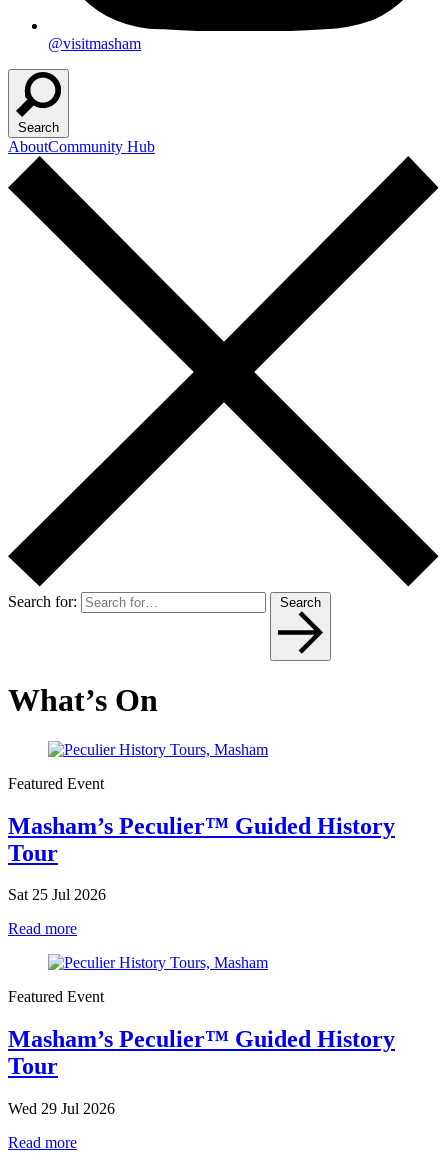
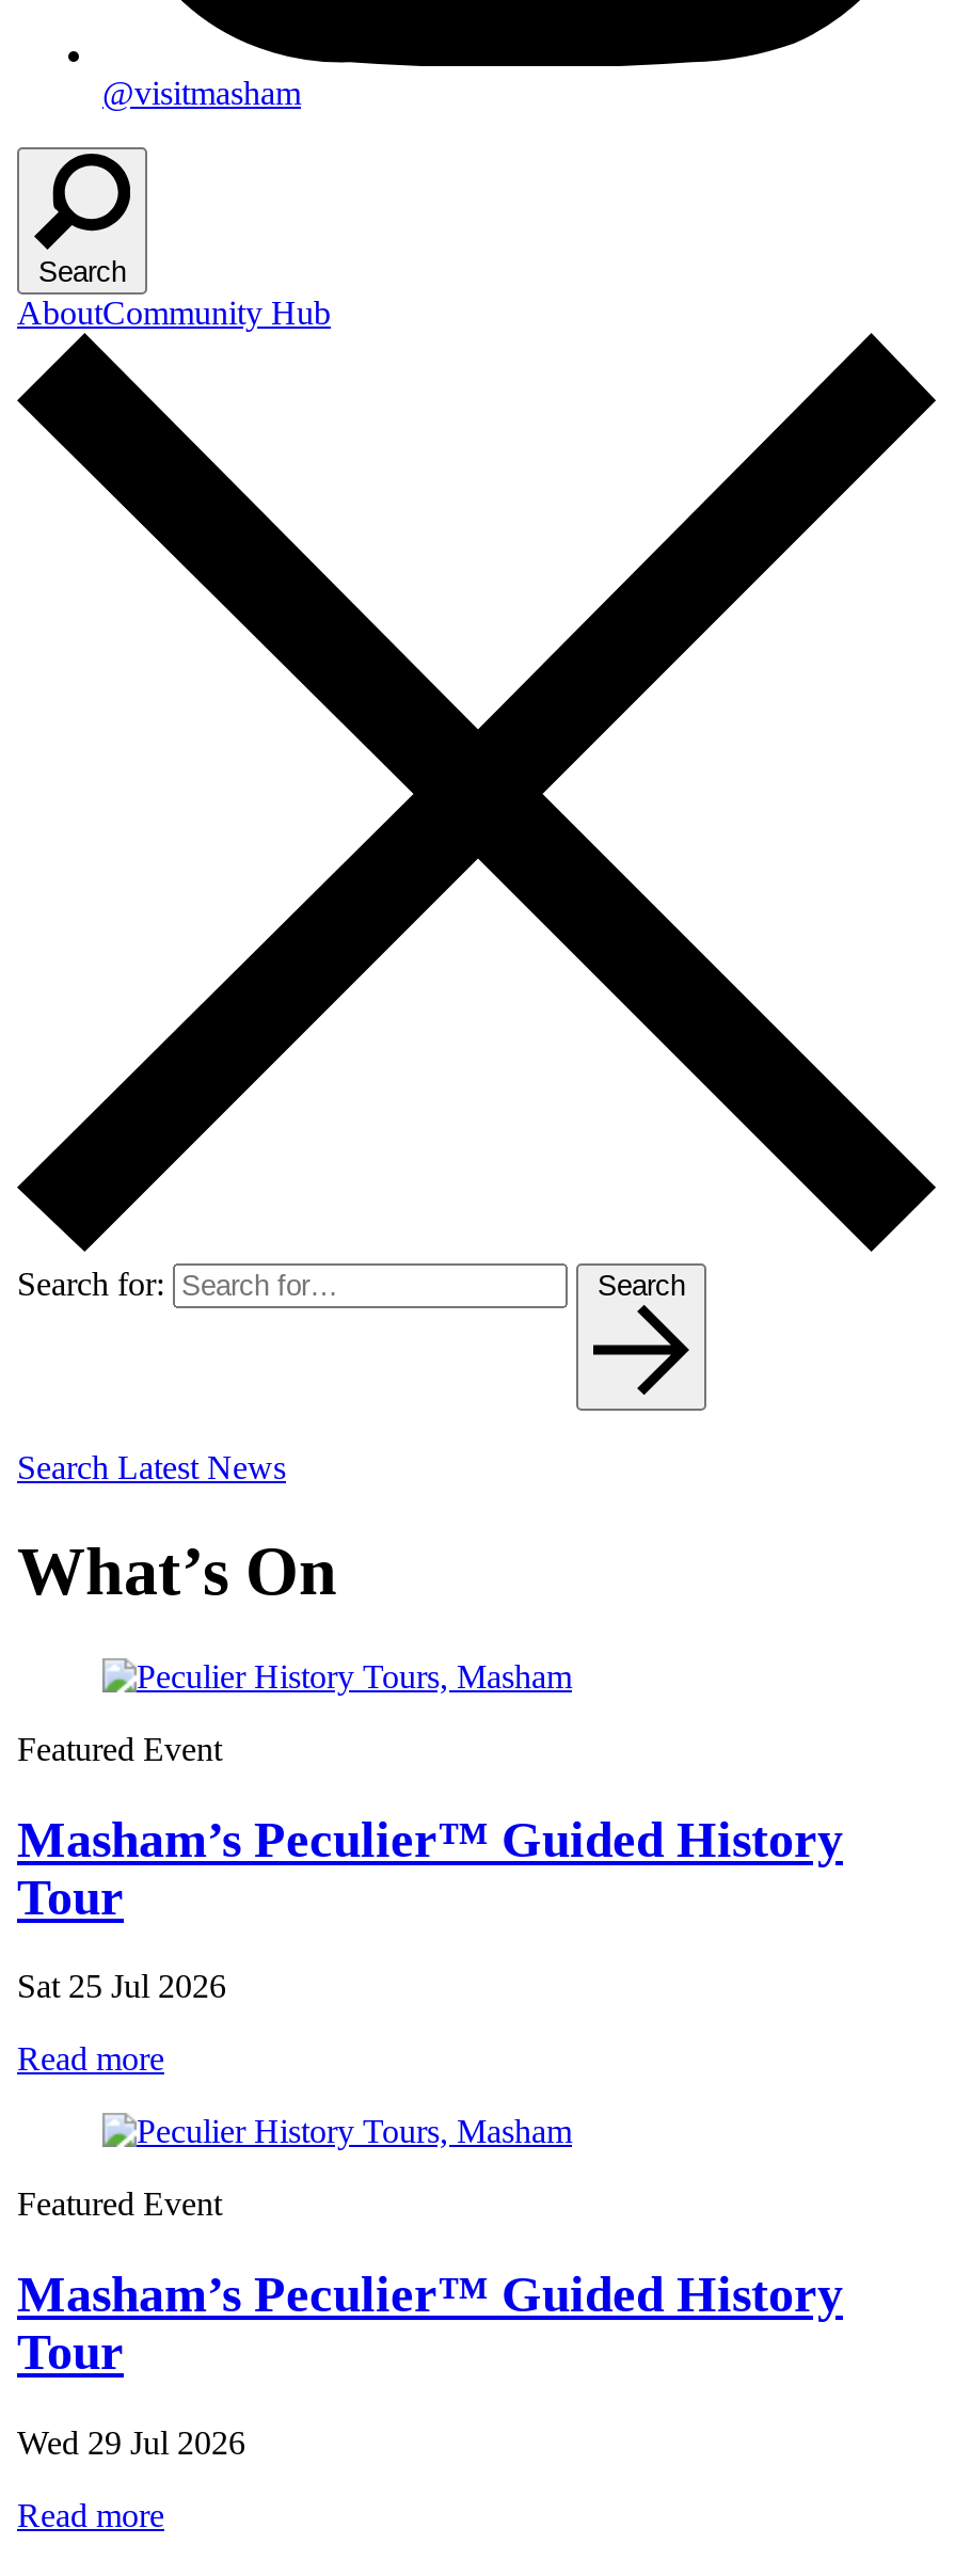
none -> [17,1449,286,1485] Search Latest News

